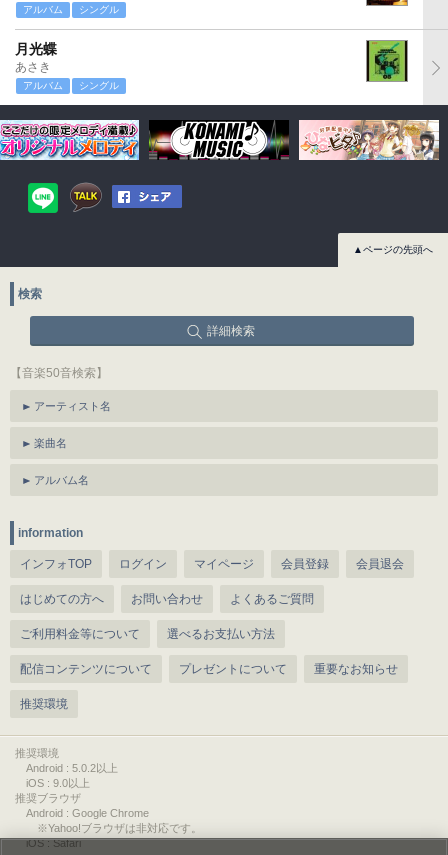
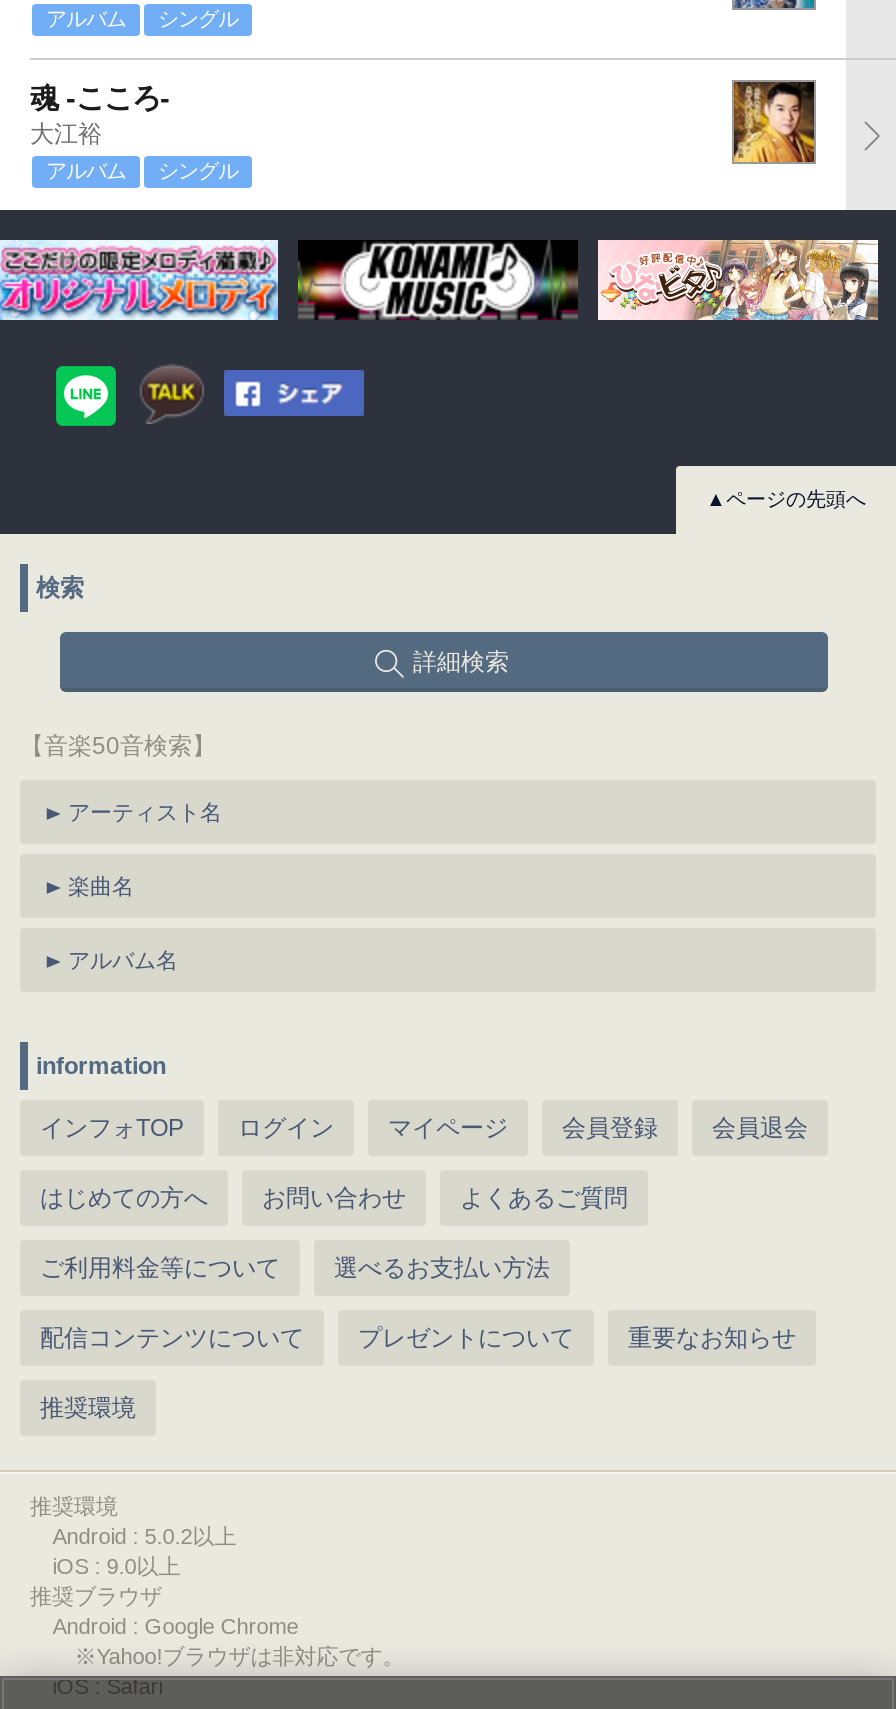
[15,41,57,74] 月光蝶 | あさき -> [30,82,170,148] 魂 -こころ- | 大江裕
[366,40,408,82] [image] -> [732,80,816,164] [image]

